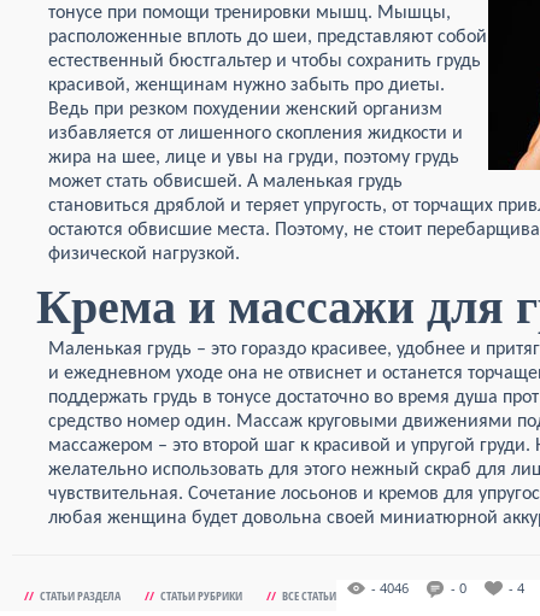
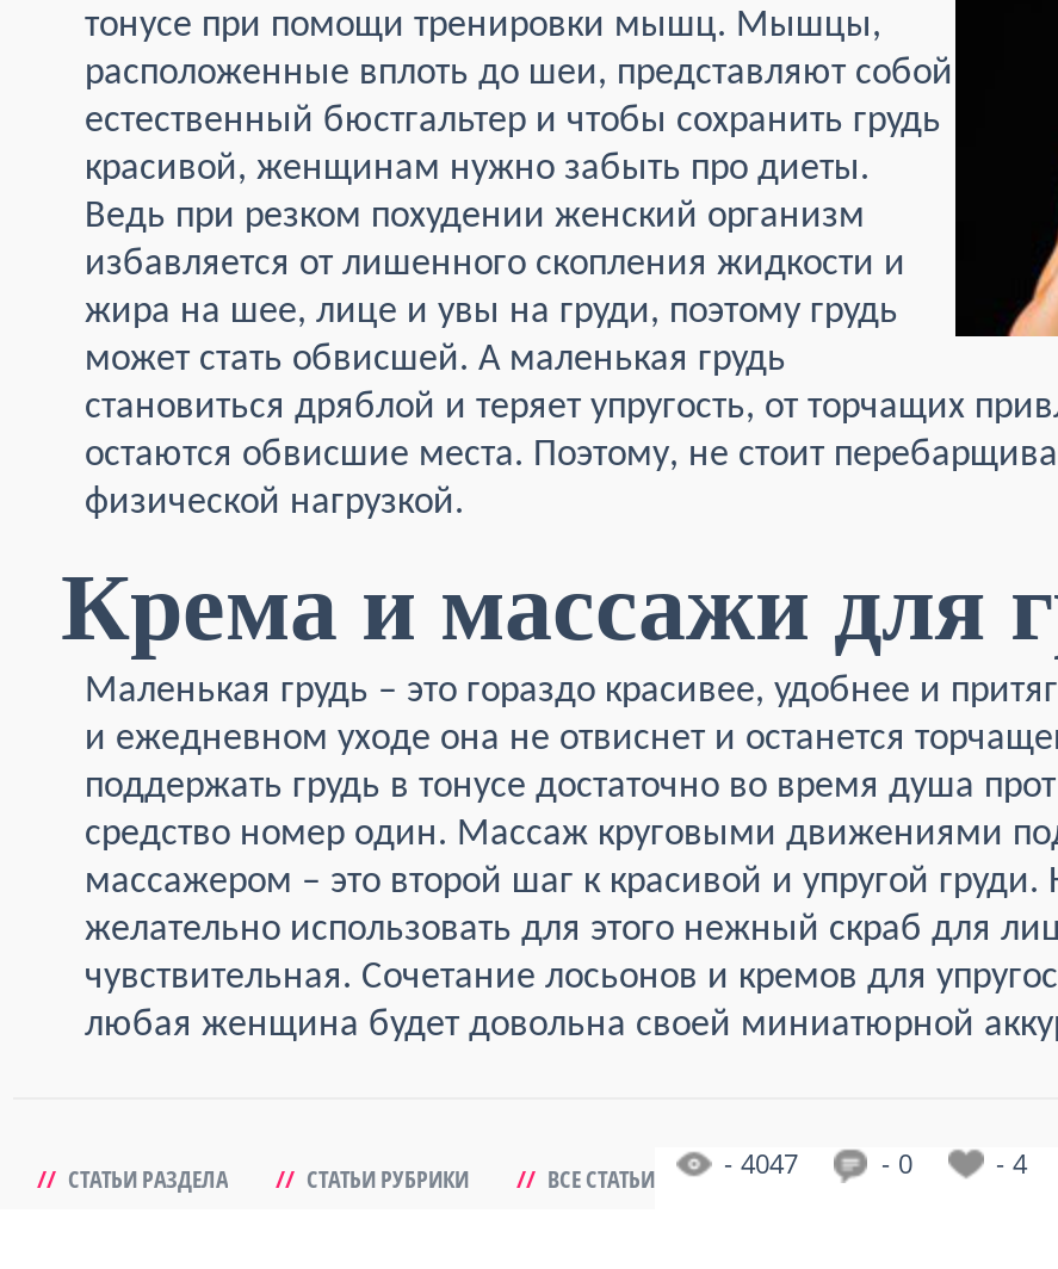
[371,579,409,597] - 4046 -> [724,1145,798,1181] - 4047

